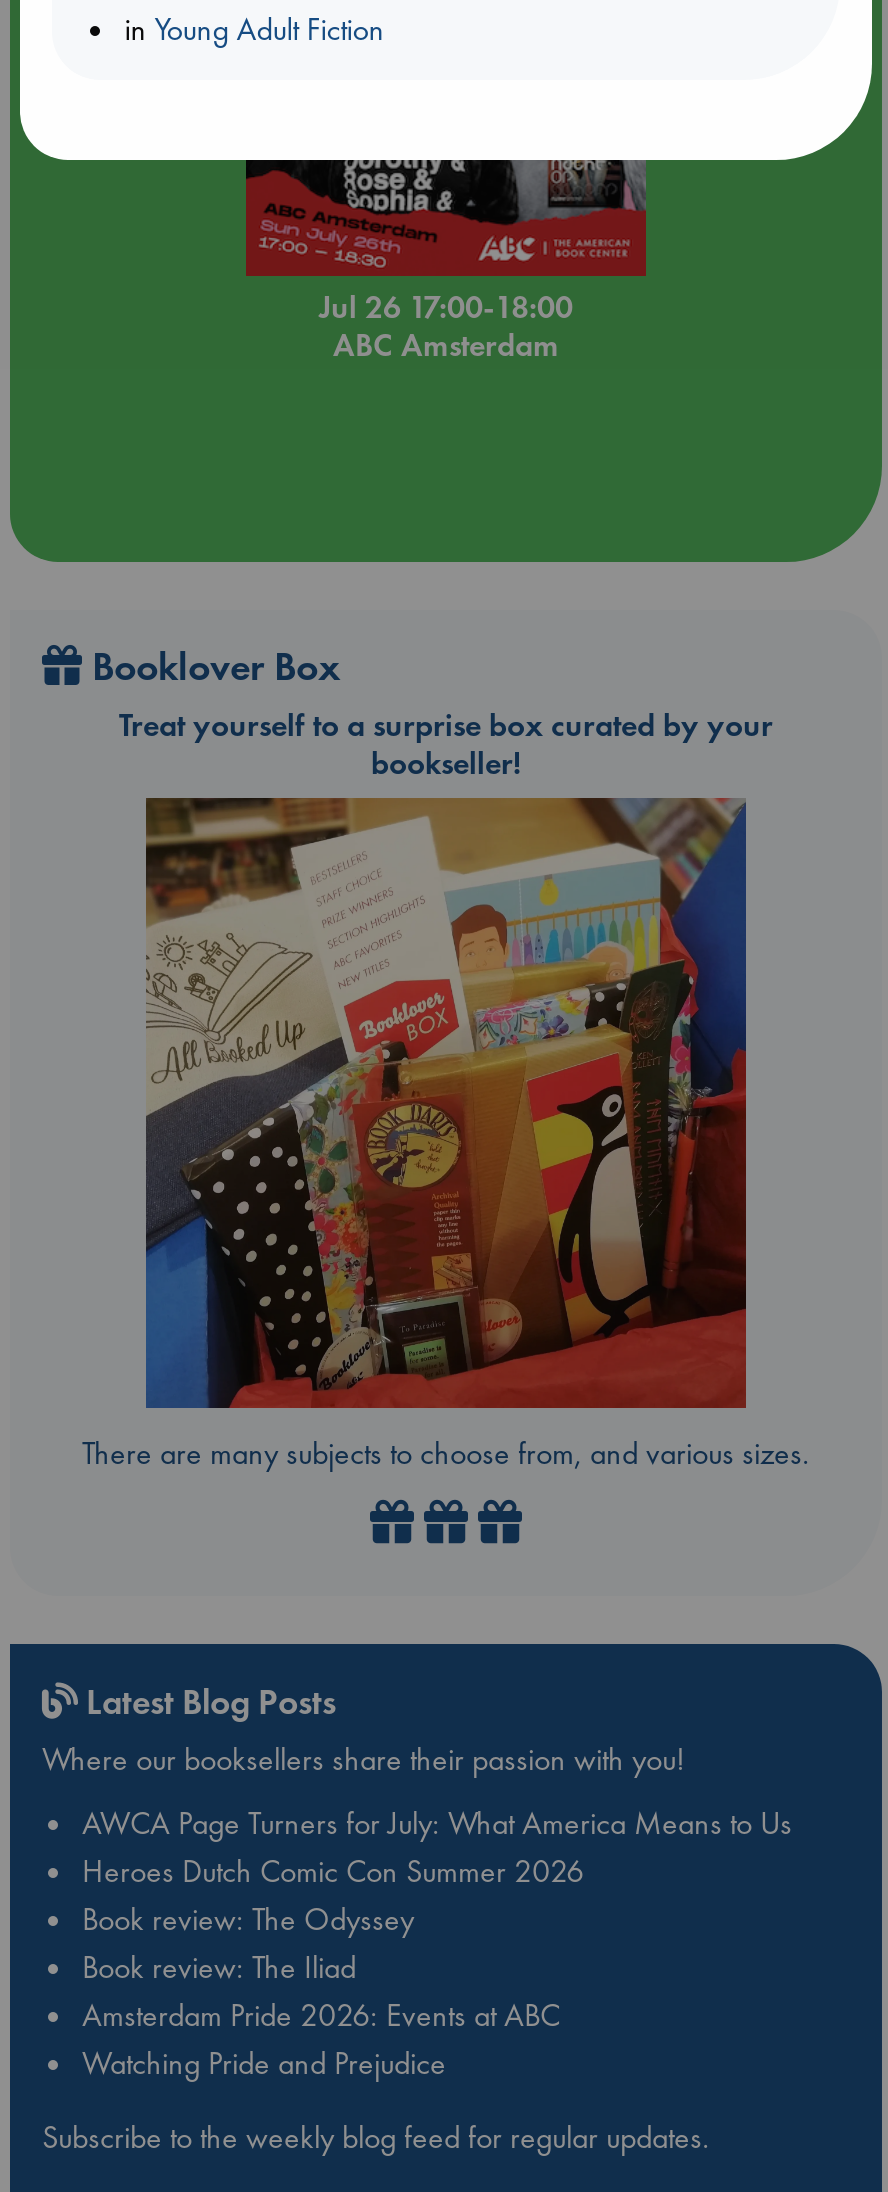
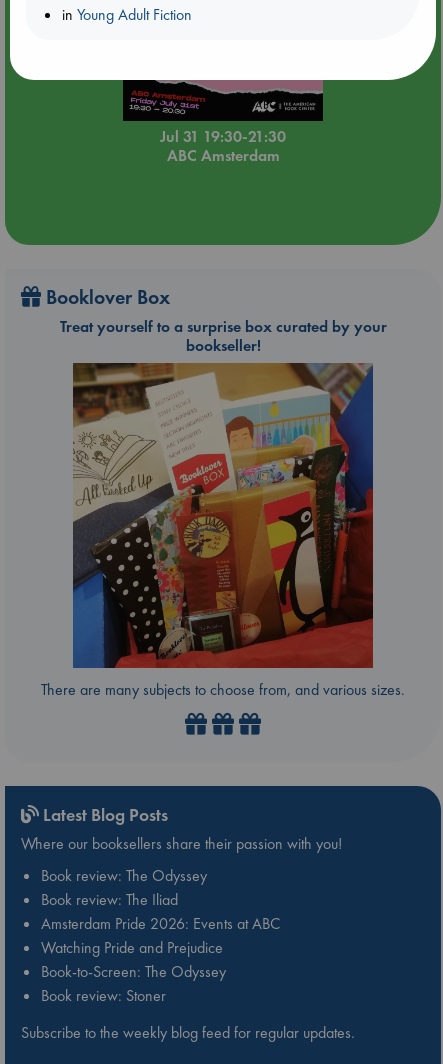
[246,158,646,329] [image] | Jul 26 17:00-18:00 -> [123,79,323,147] [image] | Jul 31 19:30-21:30
[82,1802,792,1892] AWCA Page Turners for July: What America Means to Us | Heroes Dutch Comic Con Summer 2026 -> none
moved [82,1898,560,2084] -> [41,865,280,958]: Book review: The Odyssey | Book review: The Iliad | Amsterdam Pride 2026: Events at ABC | Watching Pride and Prejudice
none -> [41,961,226,1006] Book-to-Screen: The Odyssey | Book review: Stoner

